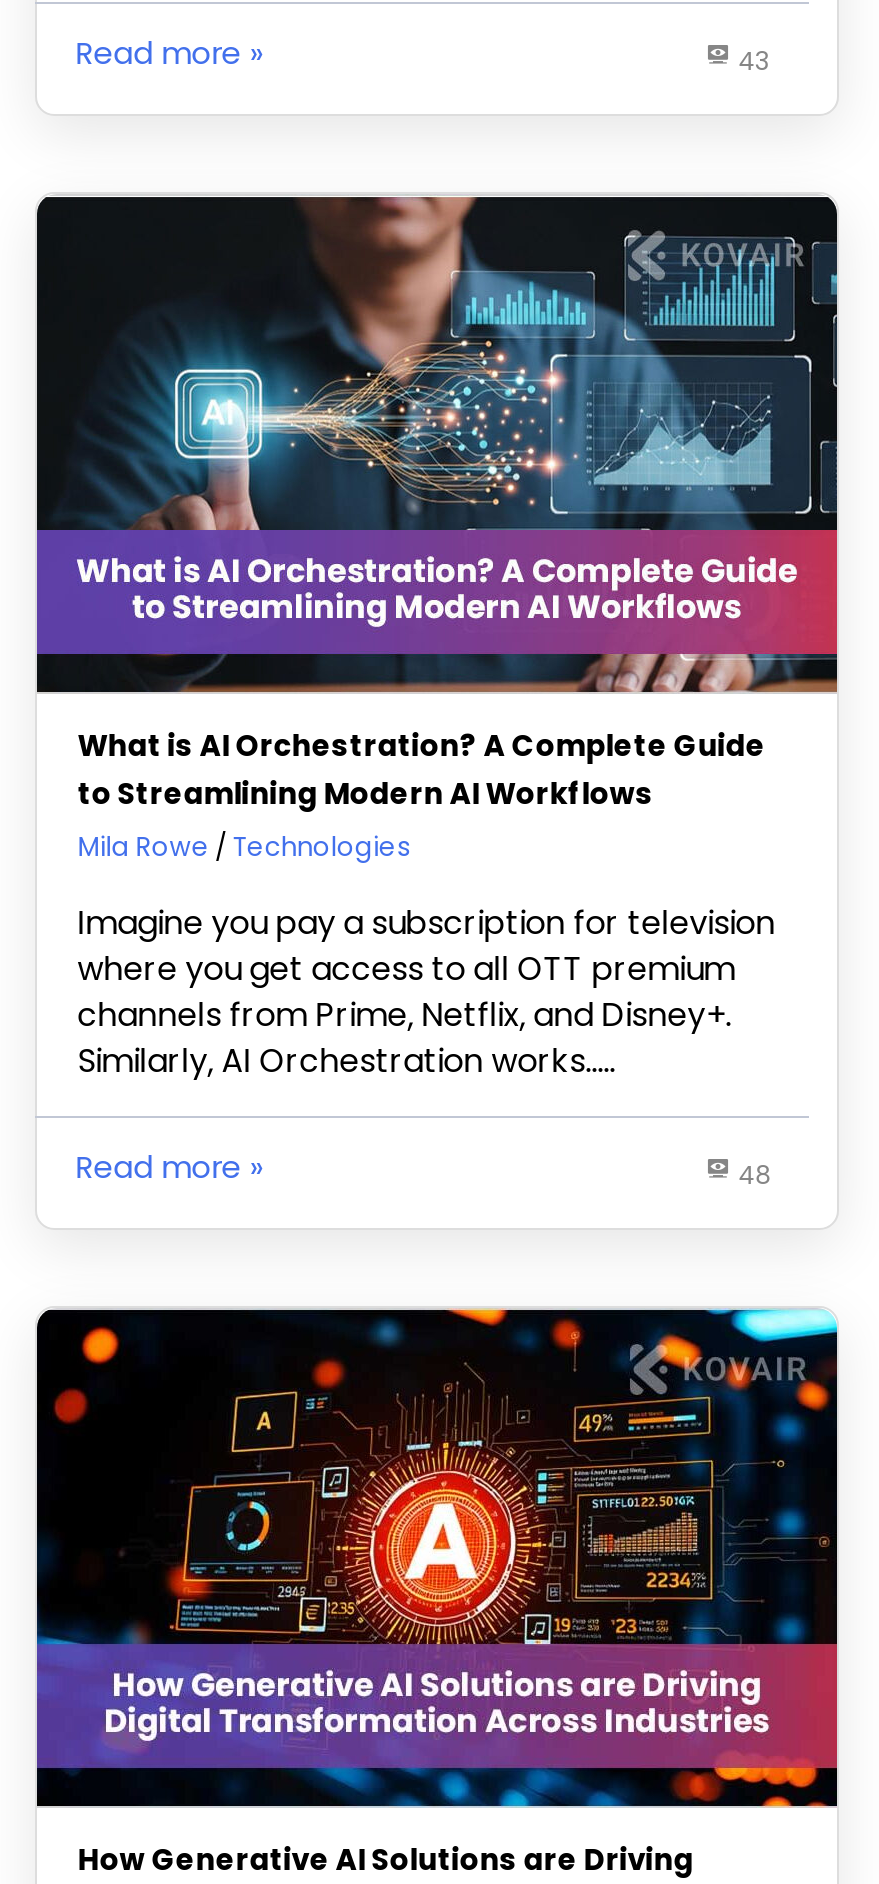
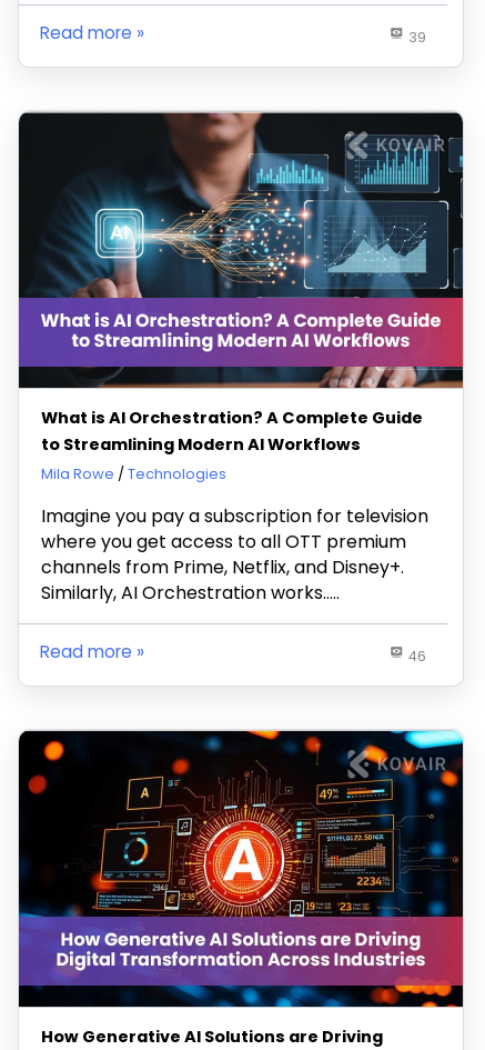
[739,45,771,79] 43 -> [408,28,426,47] 39
[739,1158,771,1192] 48 -> [408,647,426,666] 46

